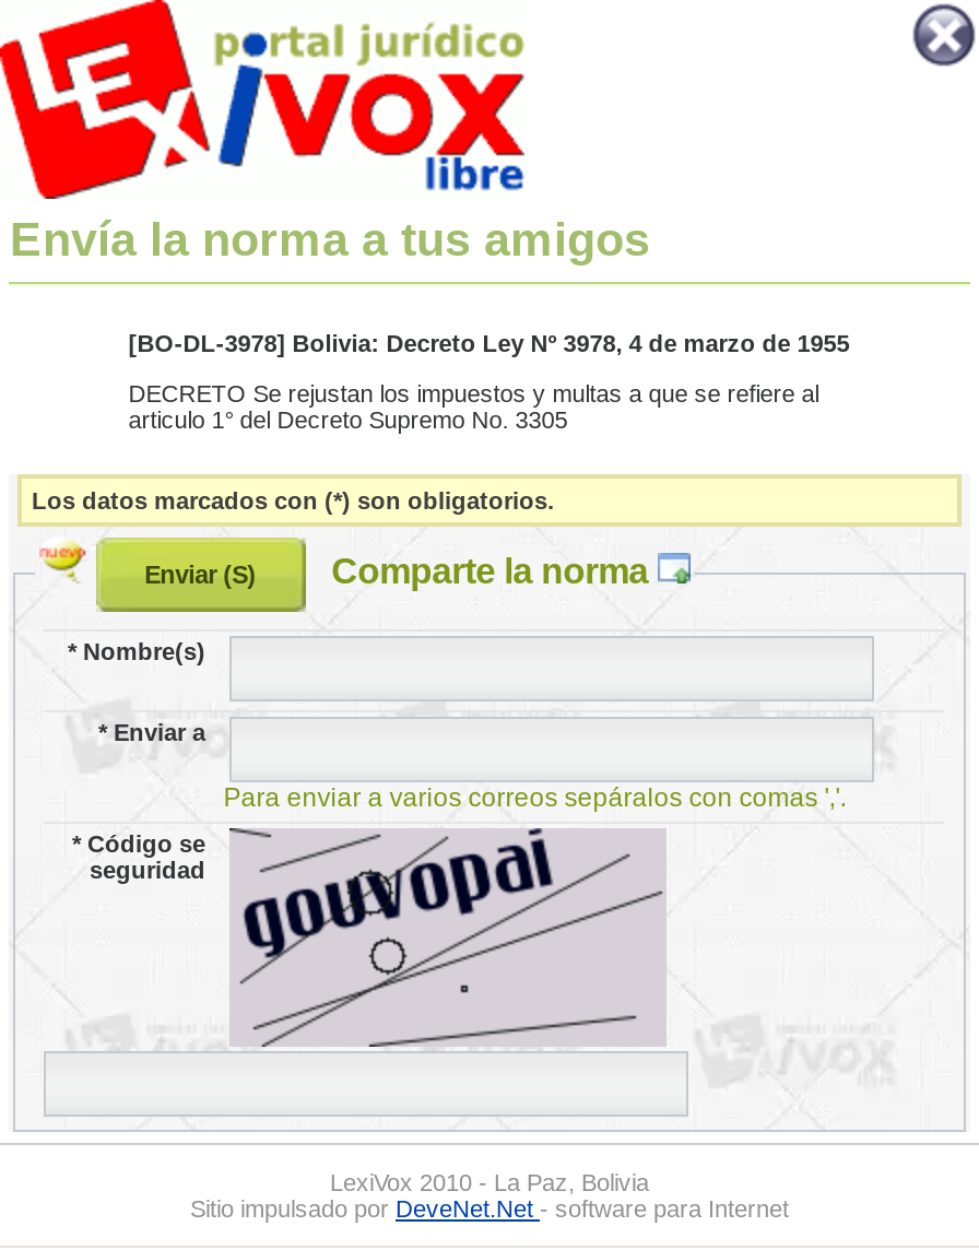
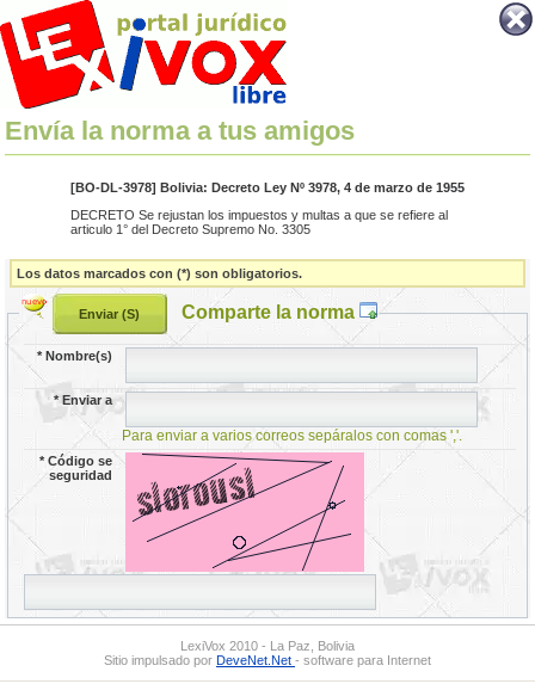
[229,826,664,1049] [image] -> [127,452,363,572] [image]

